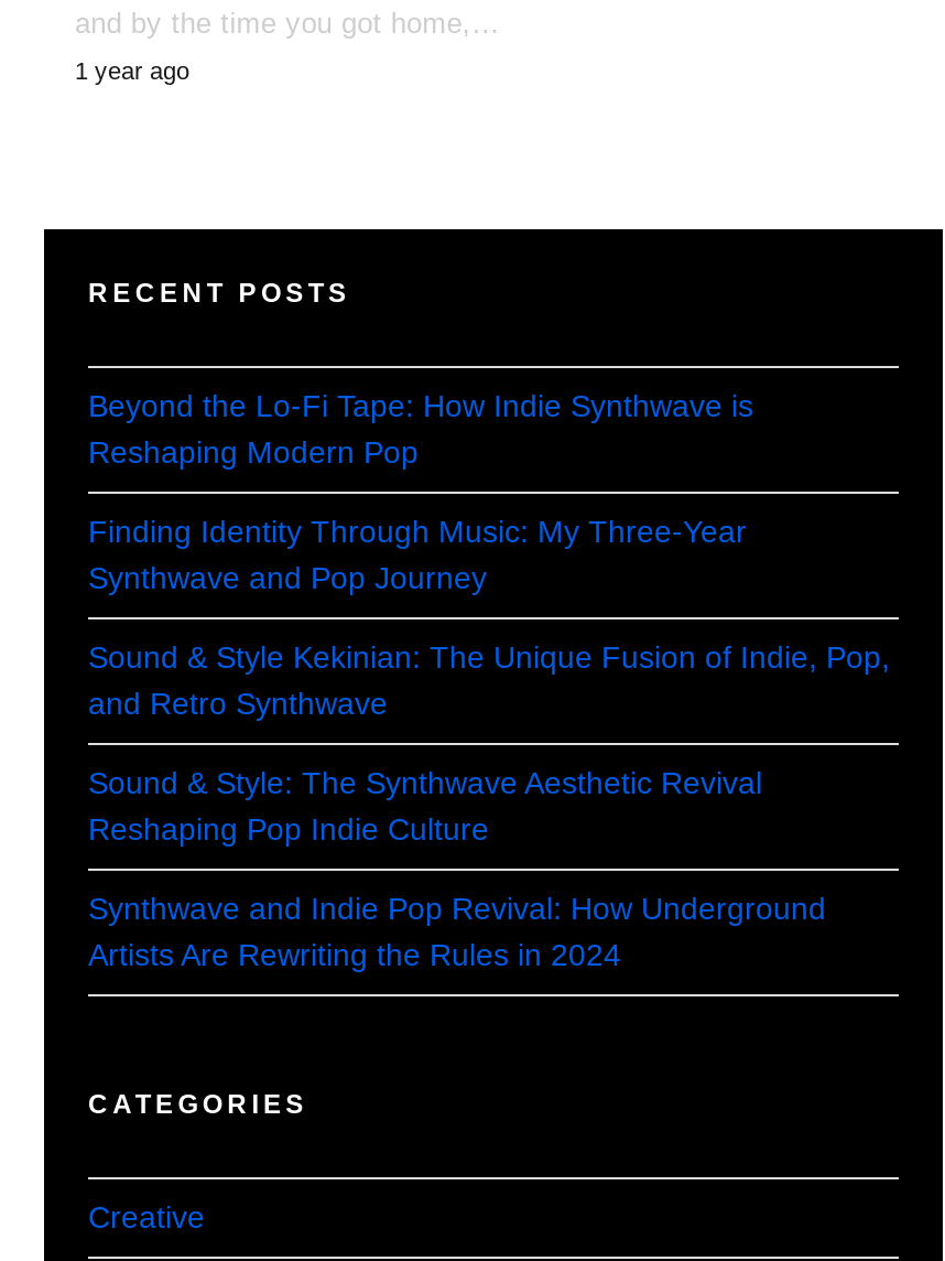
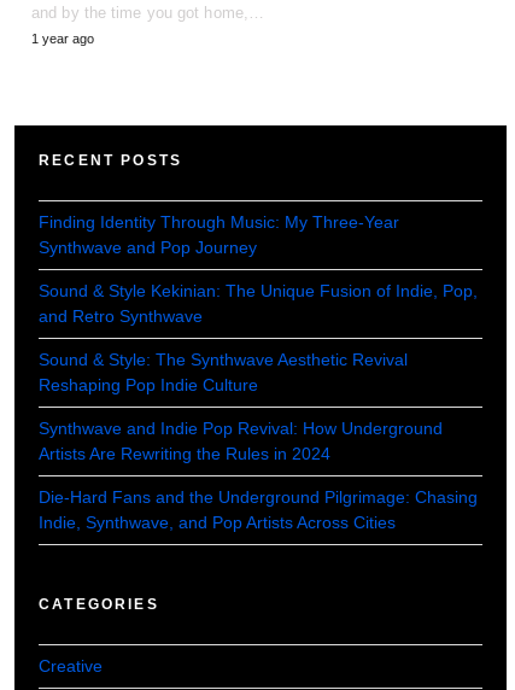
[88,387,753,469] Beyond the Lo-Fi Tape: How Indie Synthwave is | Reshaping Modern Pop -> none
moved [88,513,890,972] -> [39,212,478,463]: Finding Identity Through Music: My Three-Year | Synthwave and Pop Journey | Sound & Style Kekinian: The Unique Fusion of Indie, Pop, | and Retro Synthwave | Sound & Style: The Synthwave Aesthetic Revival | Reshaping Pop Indie Culture | Synthwave and Indie Pop Revival: How Underground | Artists Are Rewriting the Rules in 2024
none -> [39,487,478,532] Die-Hard Fans and the Underground Pilgrimage: Chasing | Indie, Synthwave, and Pop Artists Across Cities

